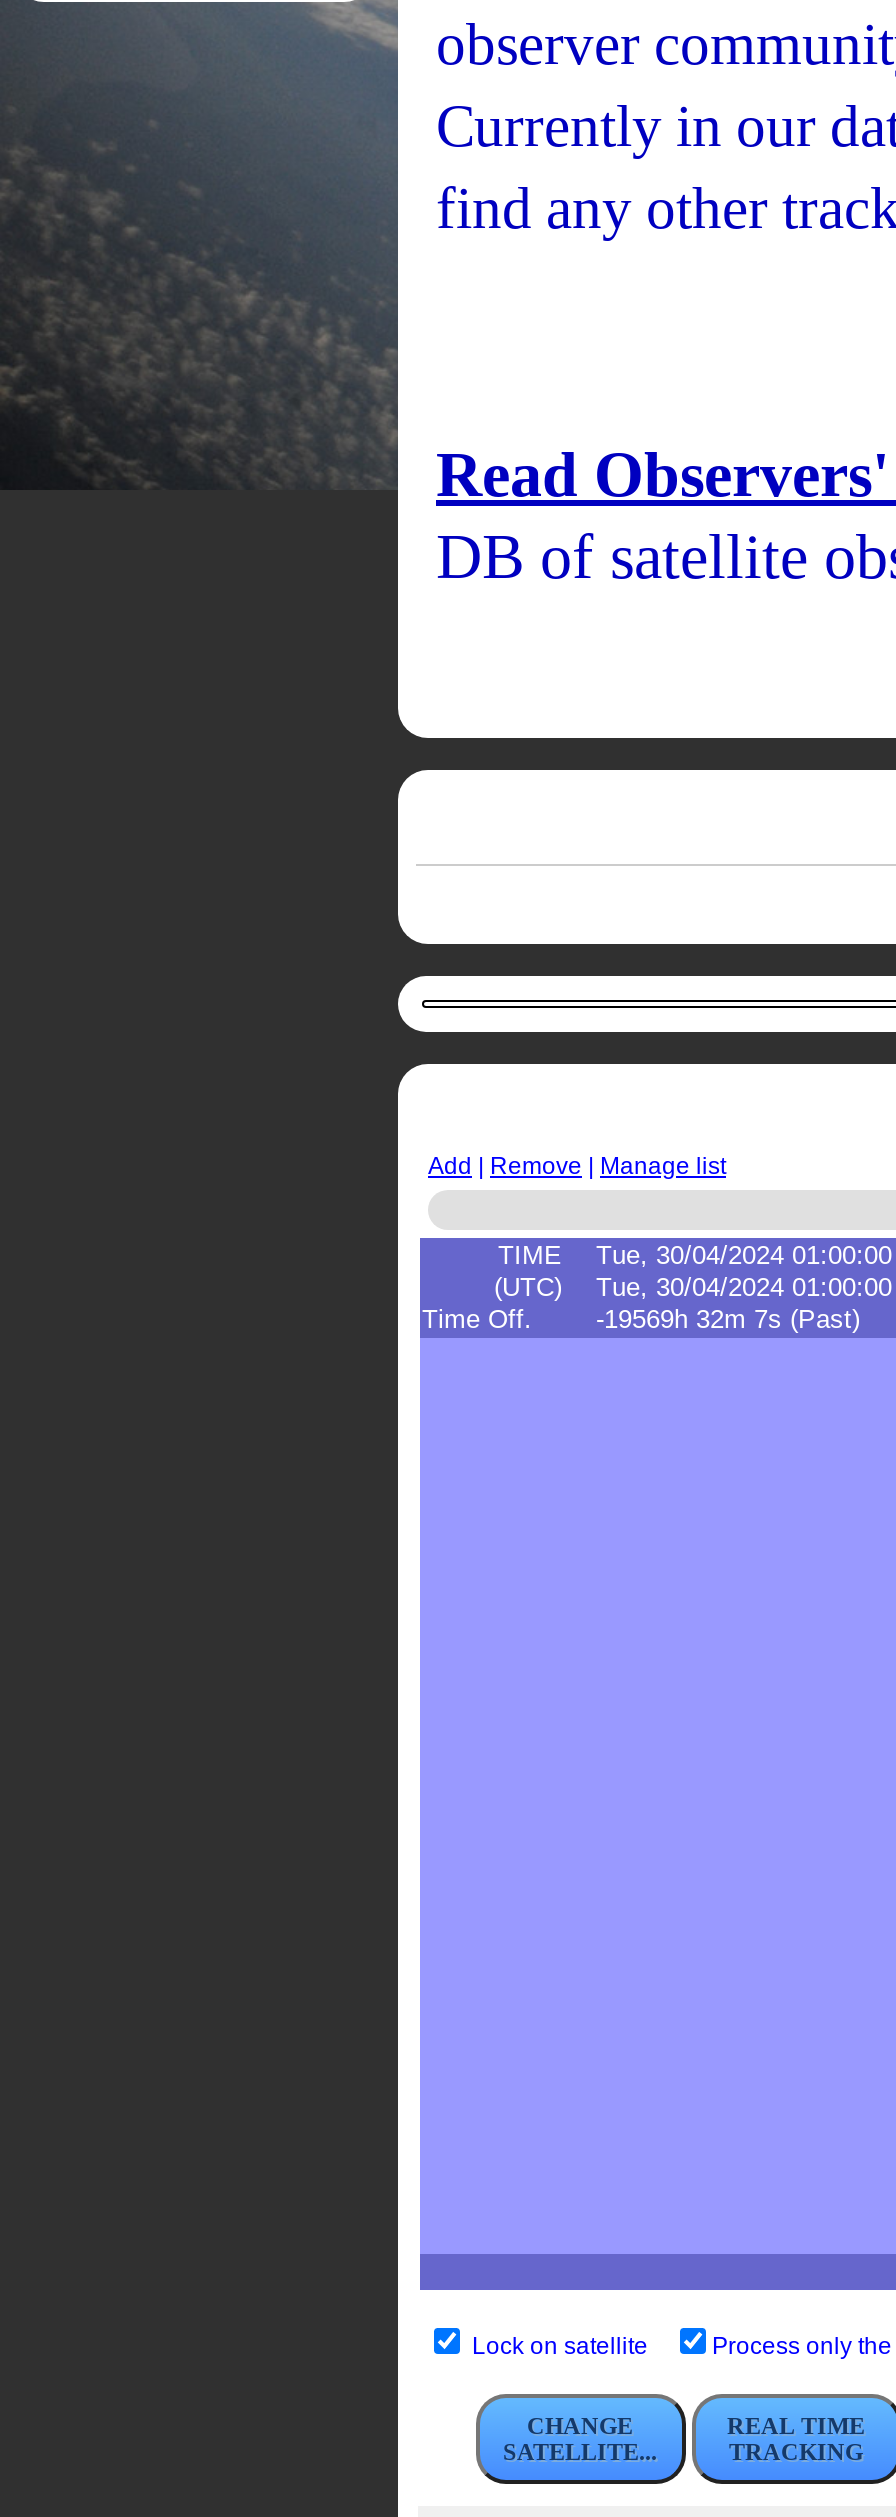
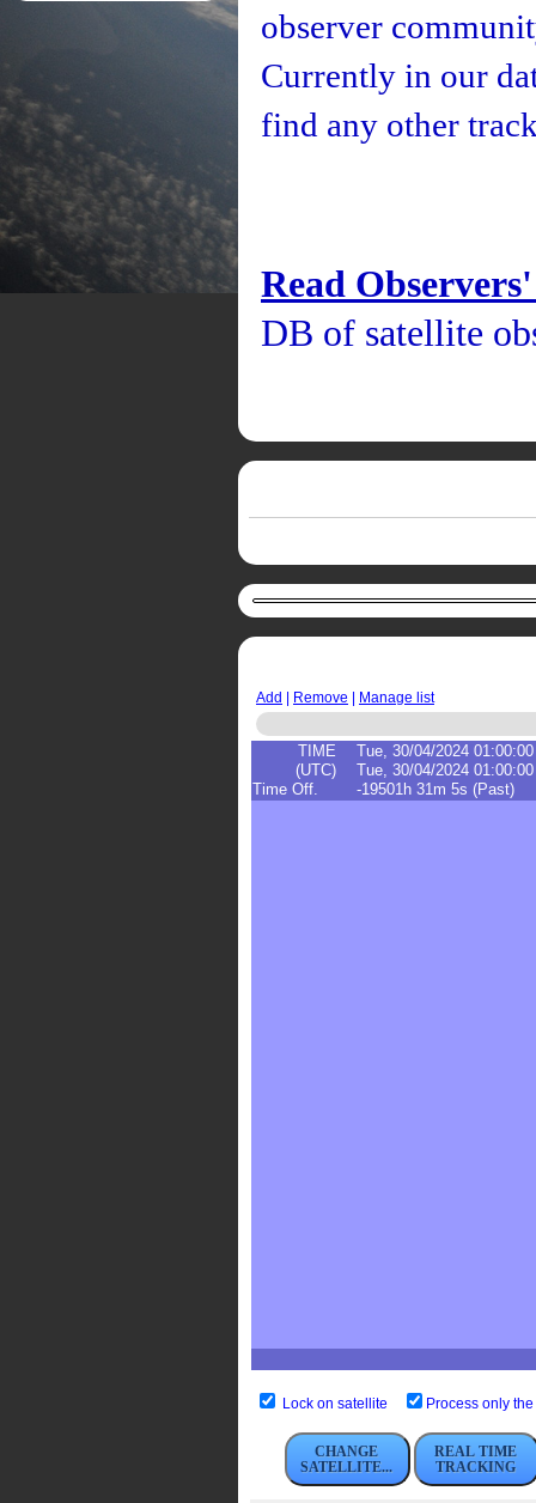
[596,1304,860,1334] -19569h 32m 7s (Past) -> [357,780,514,798] -19501h 31m 5s (Past)

